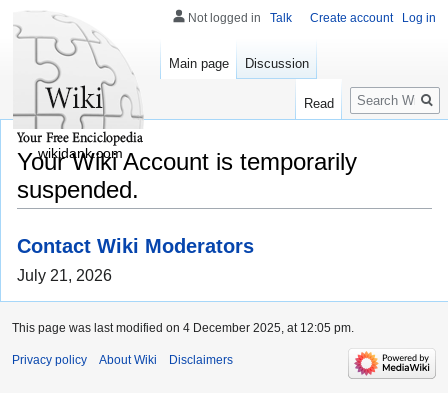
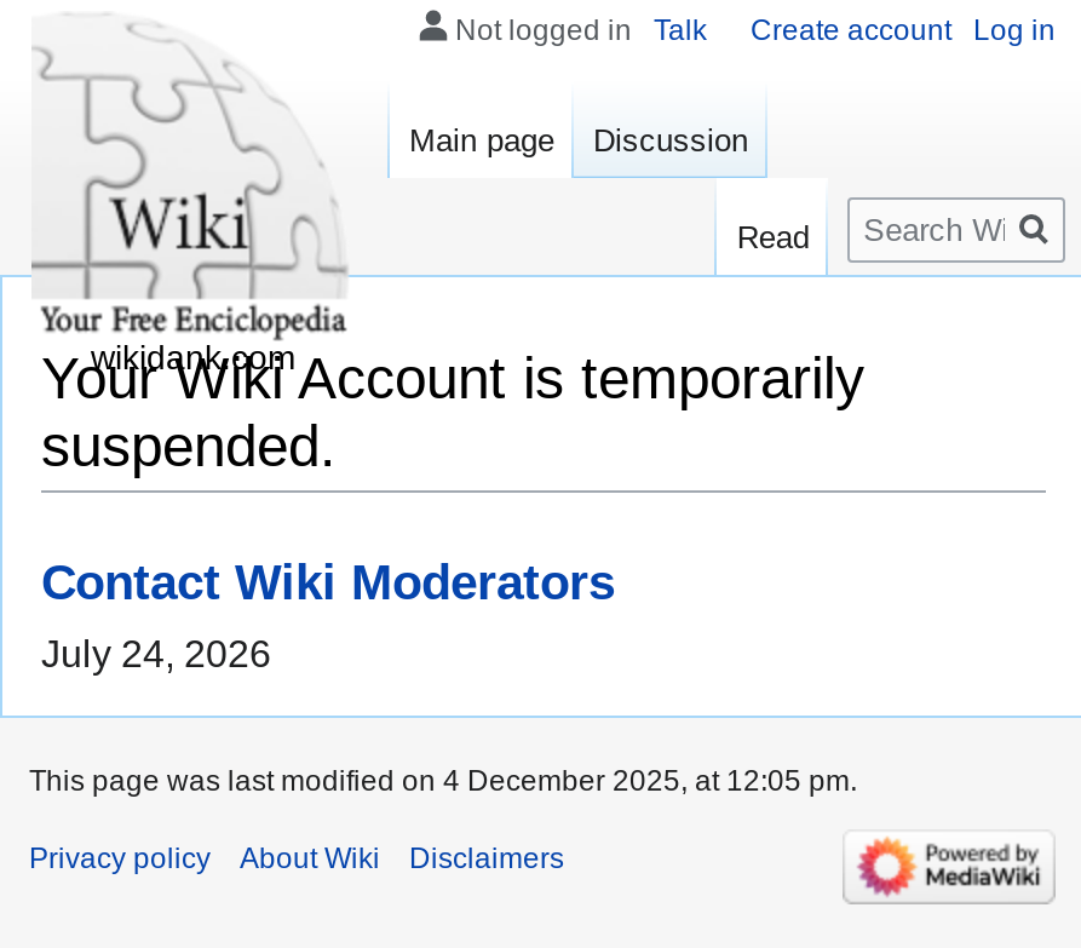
[17,267,112,284] July 21, 2026 -> [41,634,271,675] July 24, 2026

